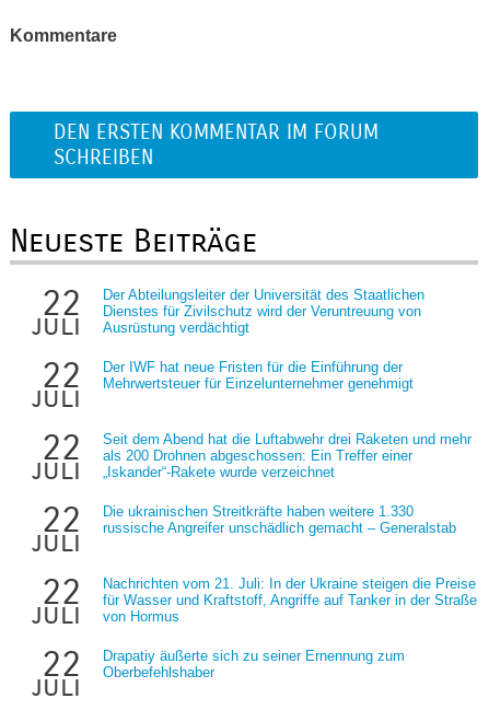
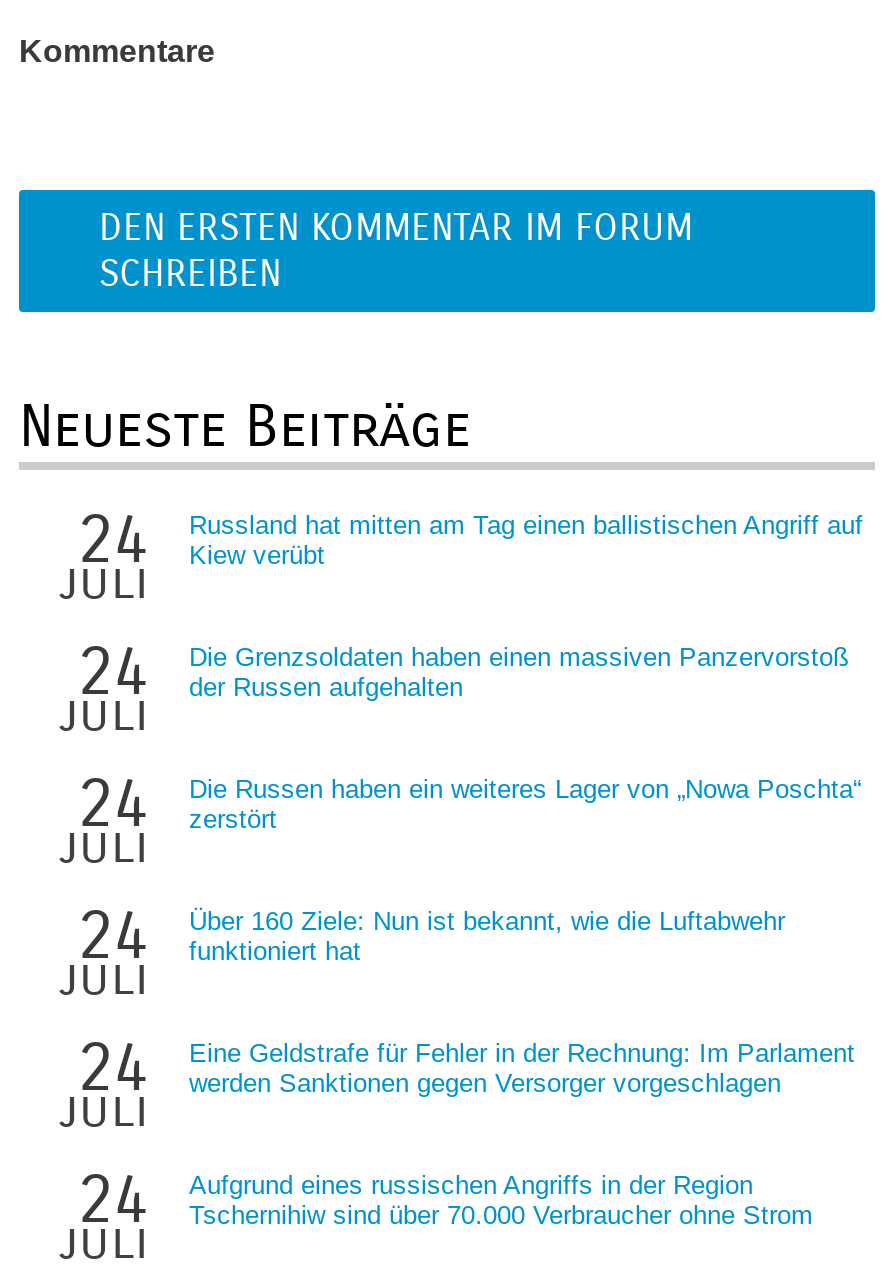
[42,281,81,324] 22 -> [77,499,149,579] 24
[42,286,424,397] Der Abteilungsleiter der Universität des Staatlichen | Dienstes für Zivilschutz wird der Veruntreuung von | Ausrüstung verdächtigt | 22 -> [77,509,863,711] Russland hat mitten am Tag einen ballistischen Angriff auf | Kiew verübt | 24
[103,358,414,391] Der IWF hat neue Fristen für die Einführung der | Mehrwertsteuer für Einzelunternehmer genehmigt -> [189,641,849,701] Die Grenzsoldaten haben einen massiven Panzervorstoß | der Russen aufgehalten
[42,425,81,469] 22 -> [77,763,149,843] 24
[42,430,471,541] Seit dem Abend hat die Luftabwehr drei Raketen und mehr | als 200 Drohnen abgeschossen: Ein Treffer einer | „Iskander“-Rakete wurde verzeichnet | 22 -> [77,773,861,975] Die Russen haben ein weiteres Lager von „Nowa Poschta“ | zerstört | 24
[103,503,456,536] Die ukrainischen Streitkräfte haben weitere 1.330 | russische Angreifer unschädlich gemacht – Generalstab -> [189,905,785,965] Über 160 Ziele: Nun ist bekannt, wie die Luftabwehr | funktioniert hat
[42,569,81,613] 22 -> [77,1027,149,1107] 24
[42,575,477,685] Nachrichten vom 21. Juli: In der Ukraine steigen die Preise | für Wasser und Kraftstoff, Angriffe auf Tanker in der Straße | von Hormus | 22 -> [77,1037,855,1239] Eine Geldstrafe für Fehler in der Rechnung: Im Parlament | werden Sanktionen gegen Versorger vorgeschlagen | 24
[103,647,405,680] Drapatiy äußerte sich zu seiner Ernennung zum | Oberbefehlshaber -> [189,1169,813,1229] Aufgrund eines russischen Angriffs in der Region | Tschernihiw sind über 70.000 Verbraucher ohne Strom

